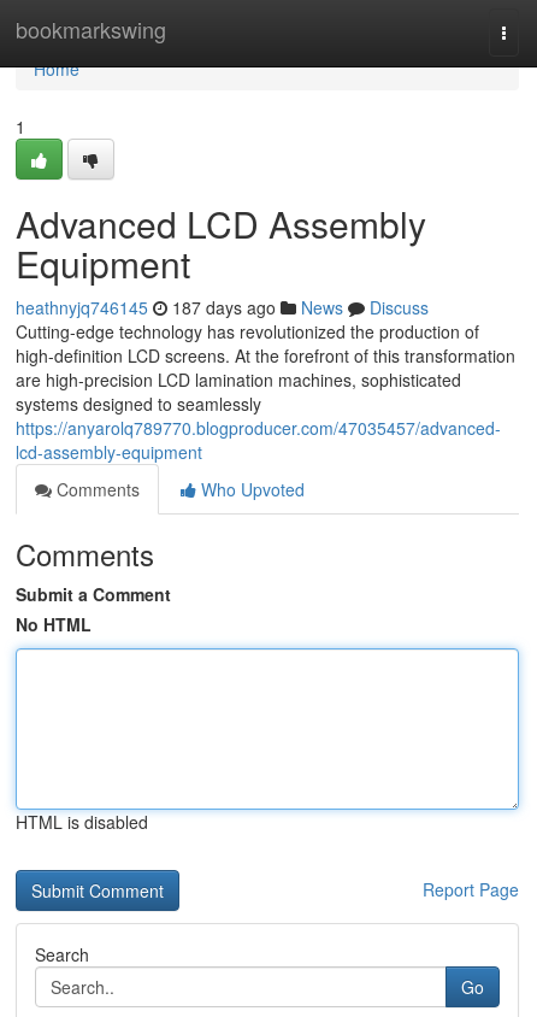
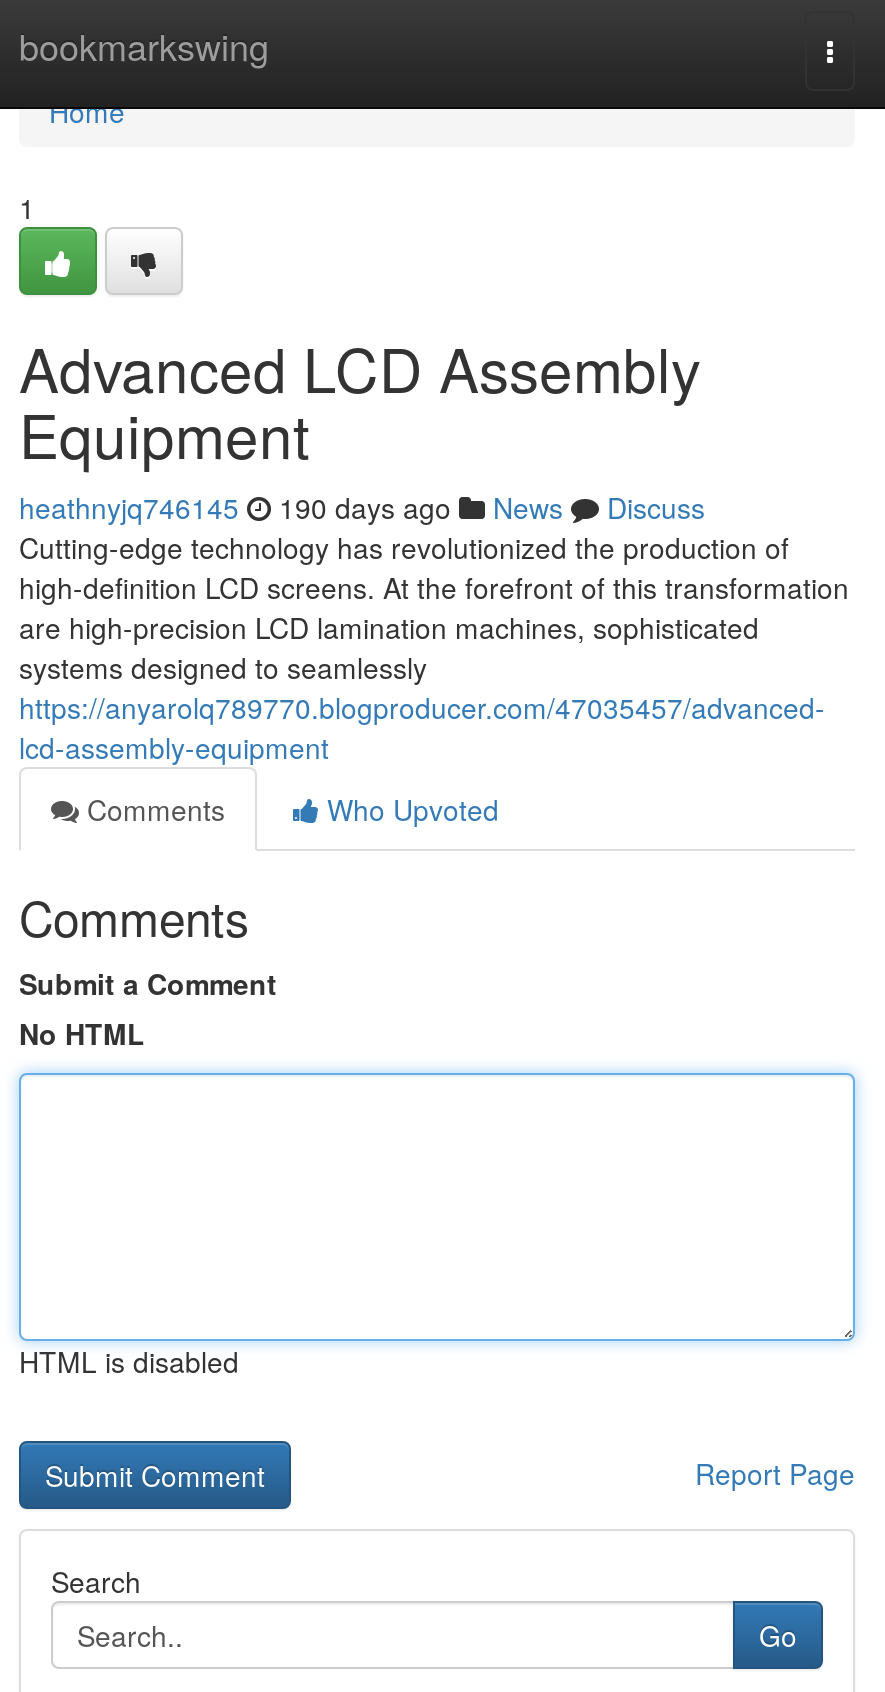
[16,295,429,319] heathnyjq746145 187 days ago News Discuss -> [19,487,705,527] heathnyjq746145 190 days ago News Discuss

